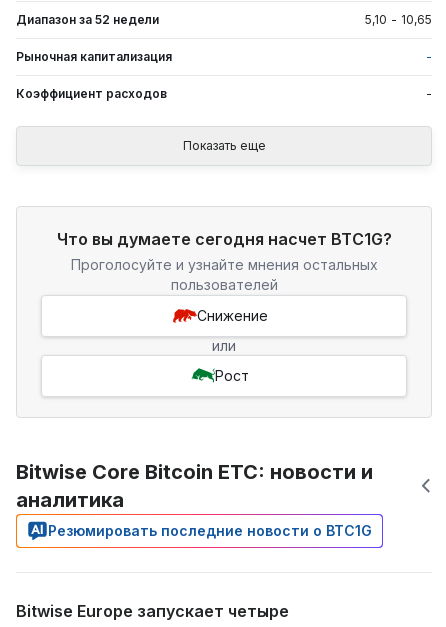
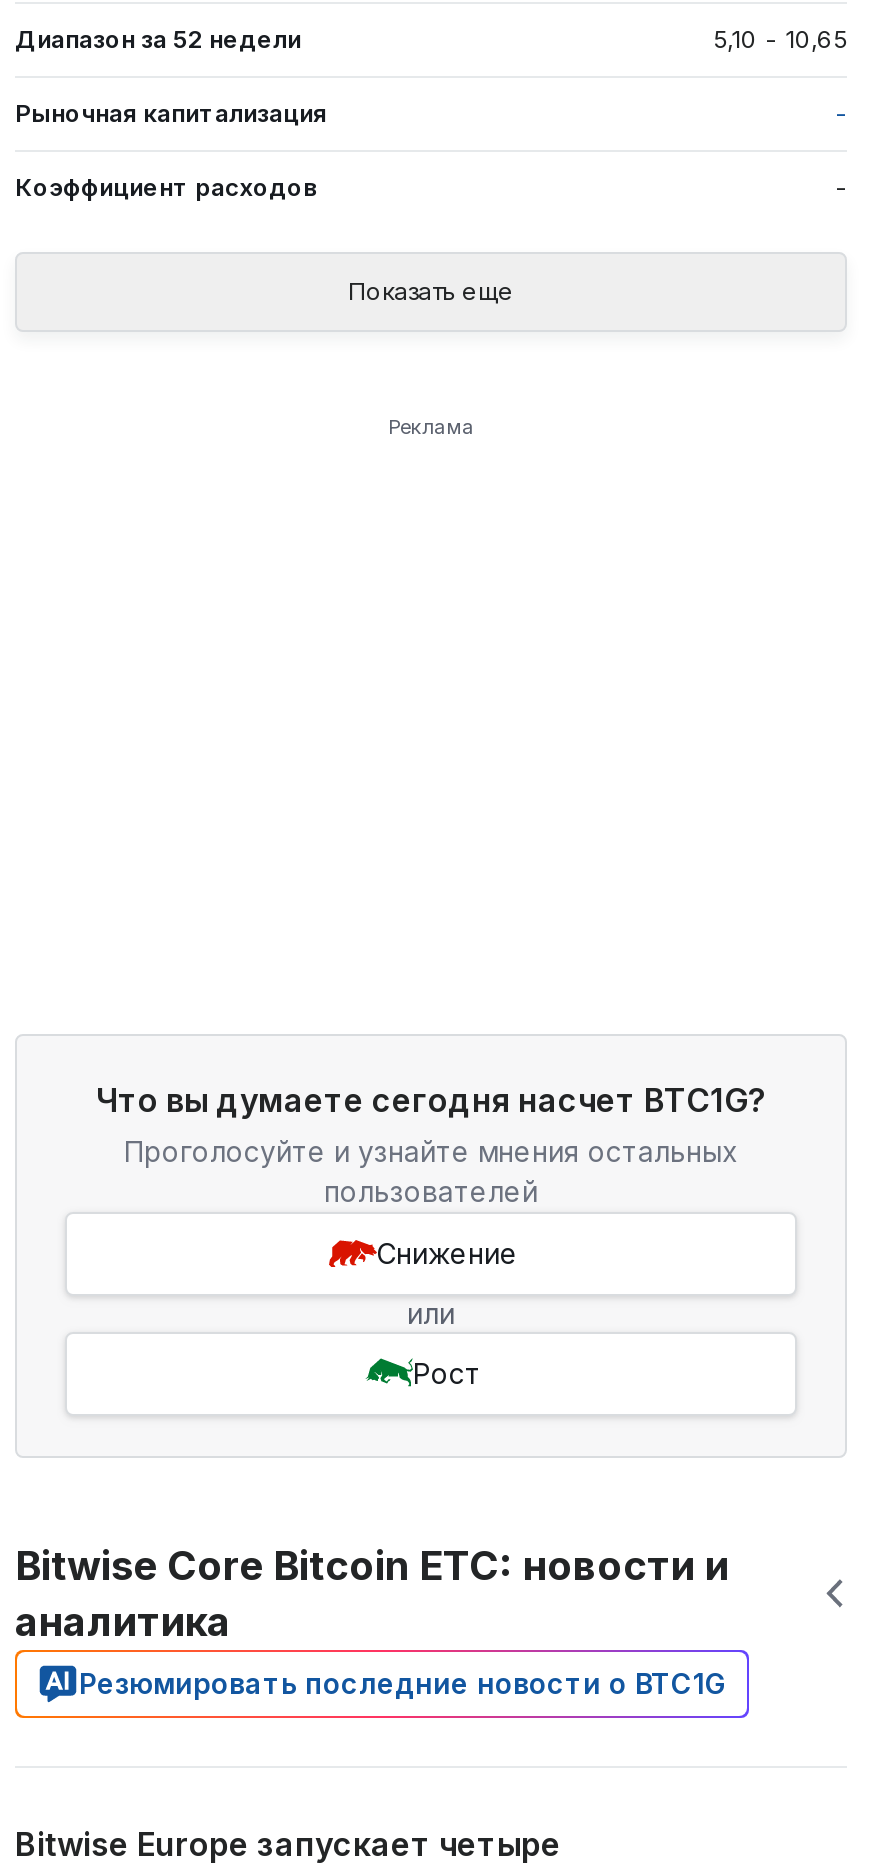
none -> [388,414,474,438] Реклама

